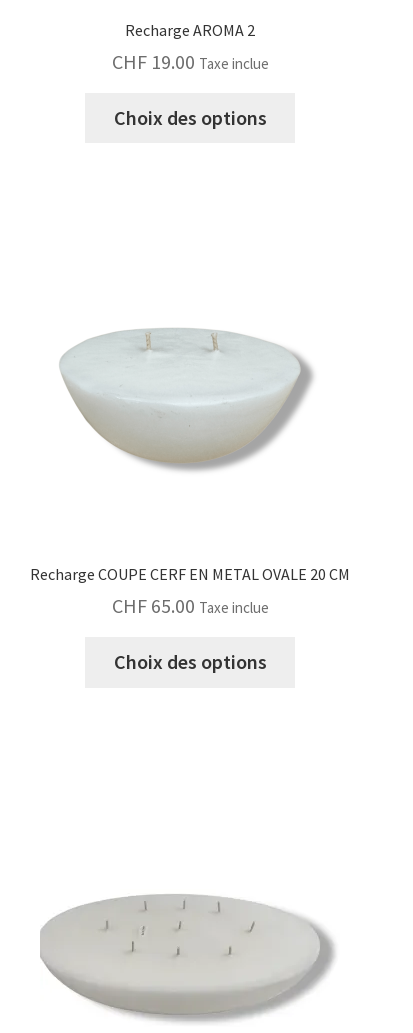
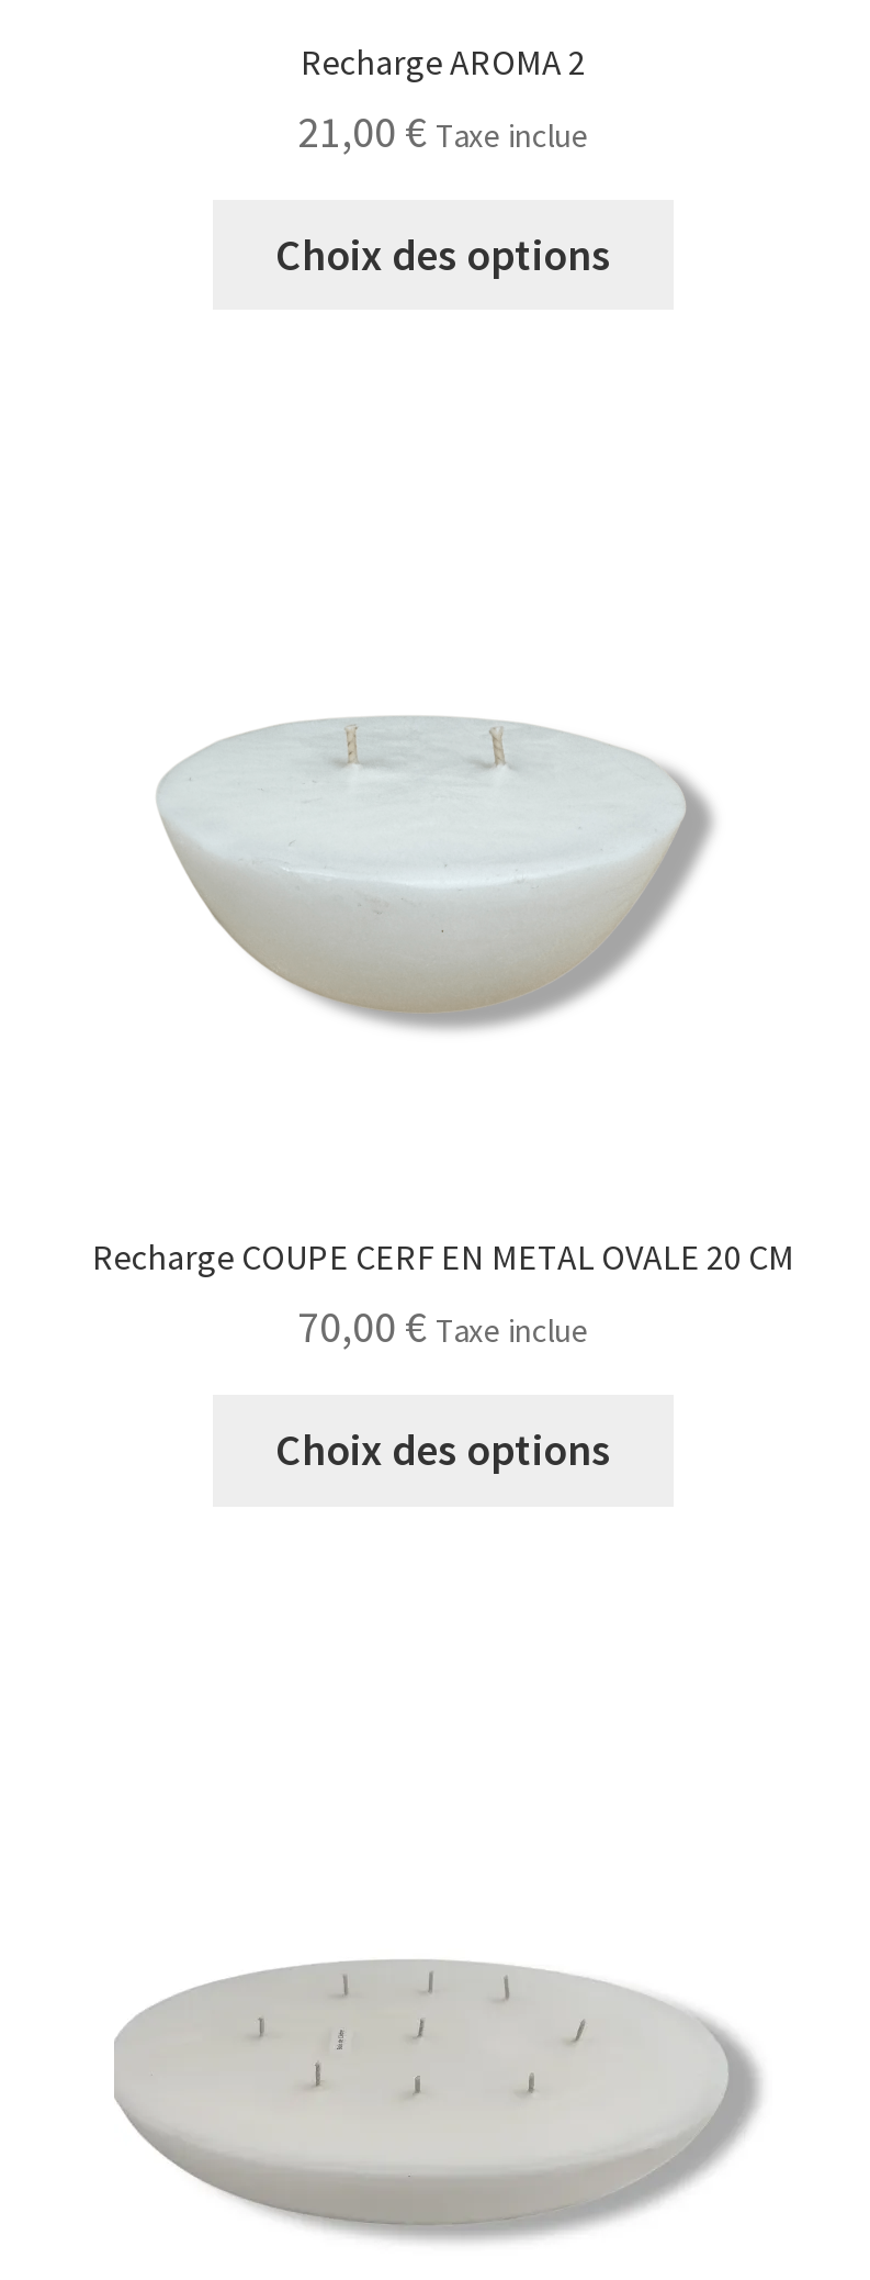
[111,49,268,74] CHF 19.00 Taxe inclue -> [297,103,589,157] 21,00 € Taxe inclue
[111,593,268,618] CHF 65.00 Taxe inclue -> [297,1298,589,1353] 70,00 € Taxe inclue

